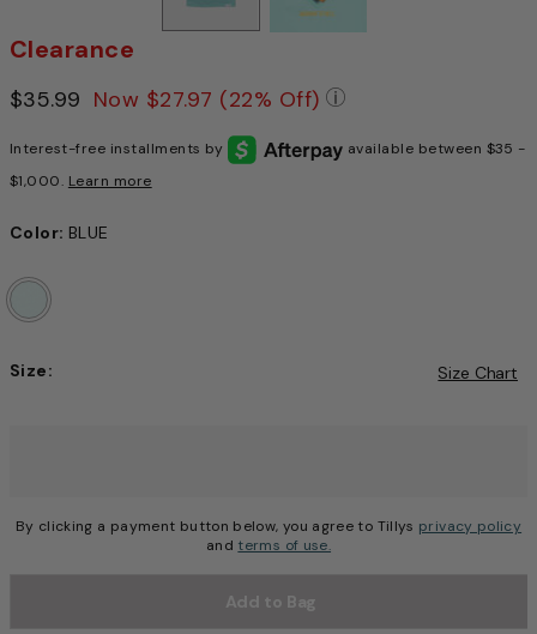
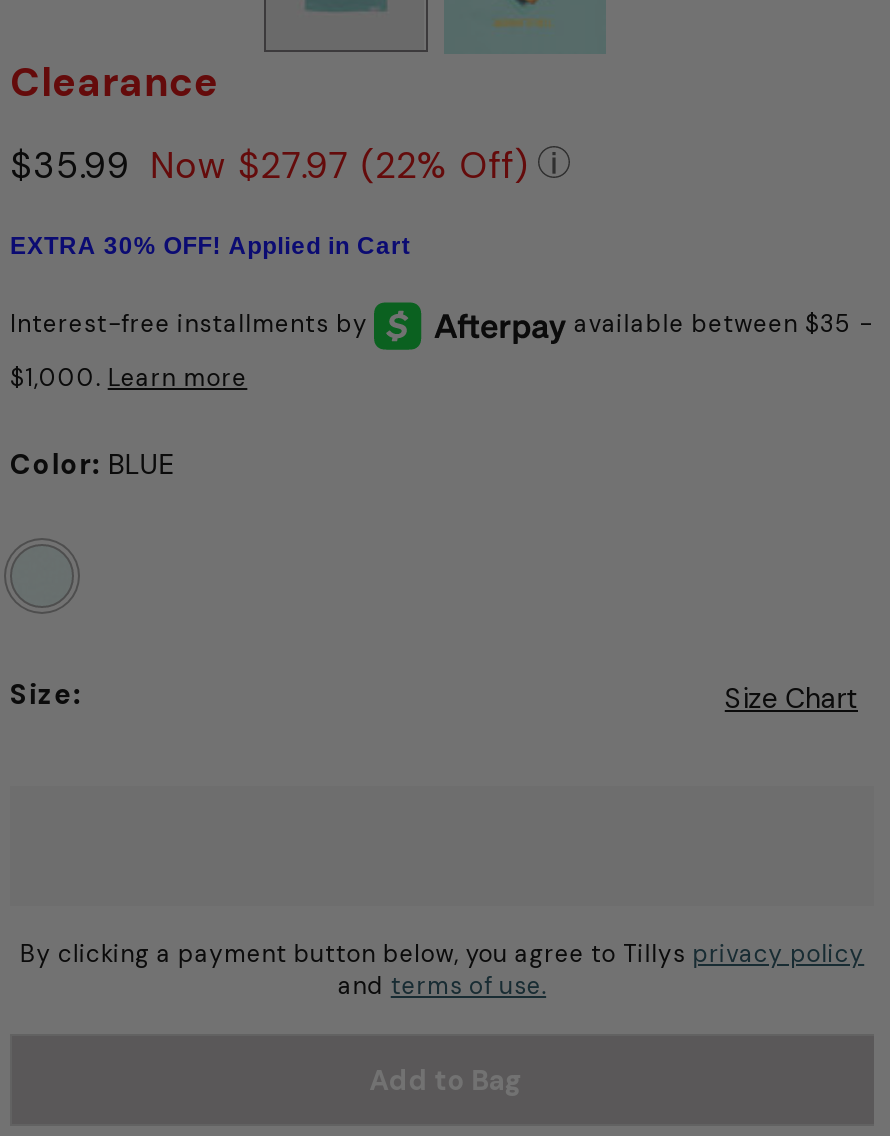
none -> [10,231,411,259] EXTRA 30% OFF! Applied in Cart

